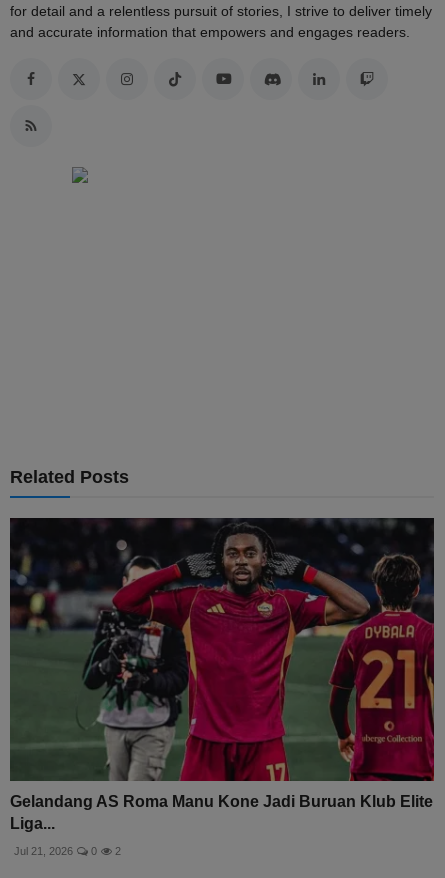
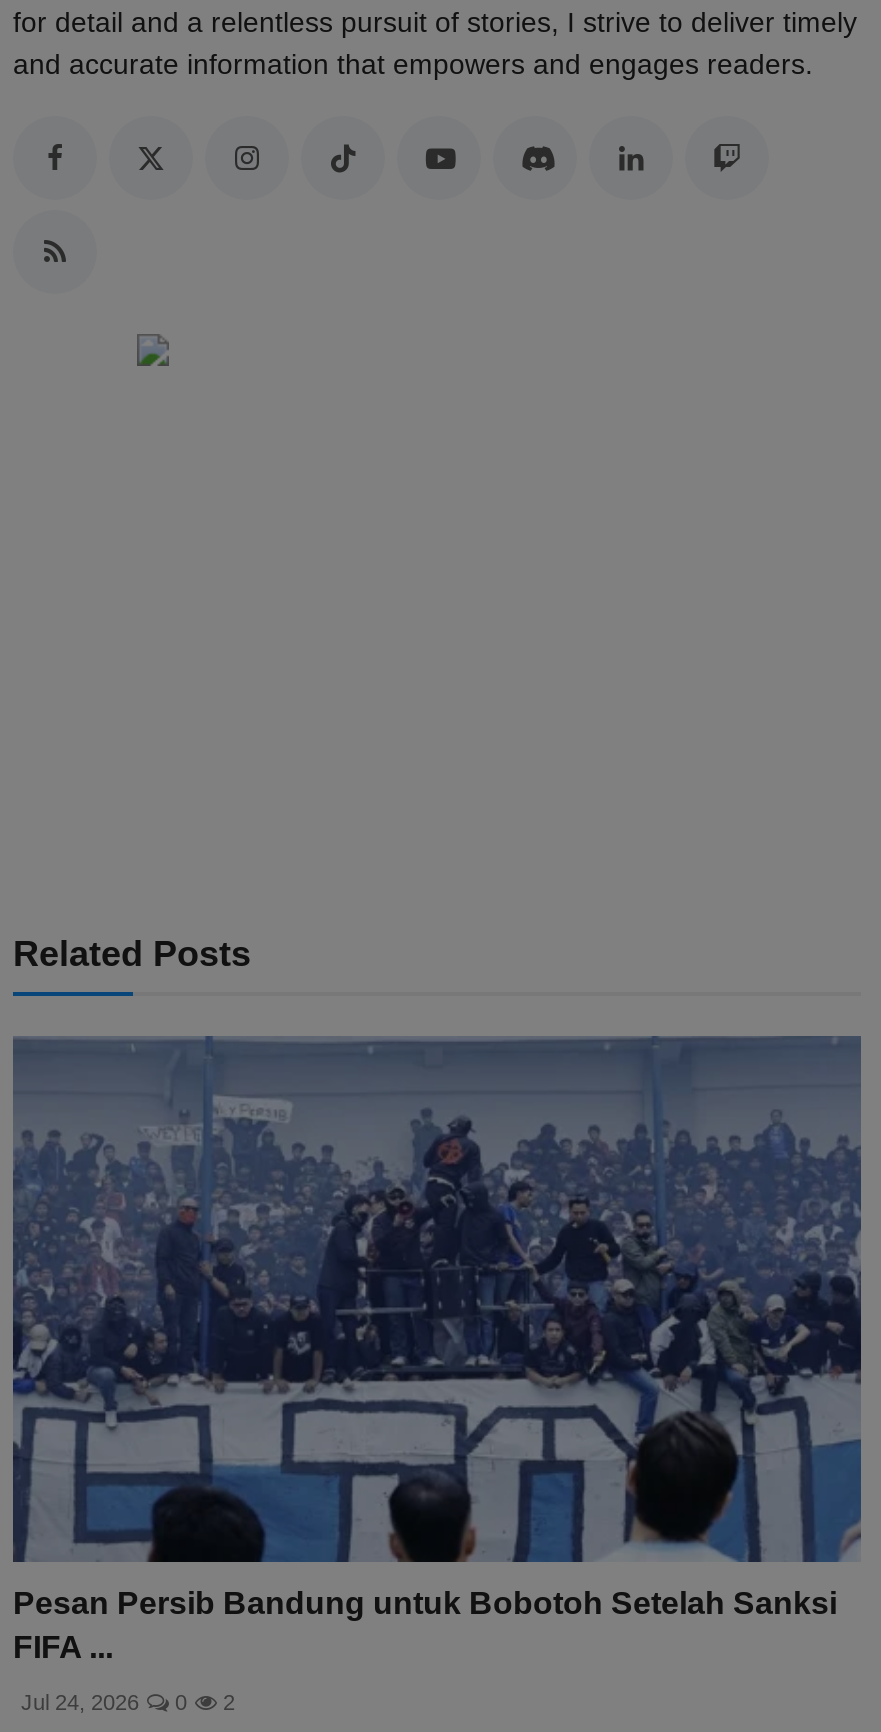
[9,517,435,832] [image] | Gelandang AS Roma Manu Kone Jadi Buruan Klub Elite | Liga... -> [11,1034,863,1664] [image] | Pesan Persib Bandung untuk Bobotoh Setelah Sanksi | FIFA ...
[14,845,121,857] Jul 21, 2026 0 2 -> [21,1690,235,1714] Jul 24, 2026 0 2

